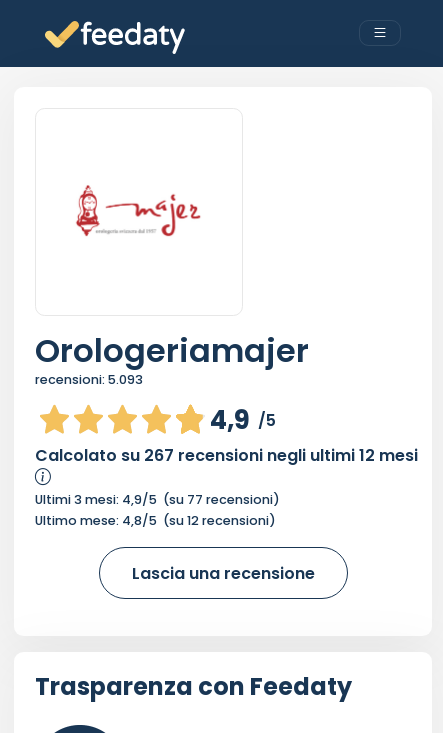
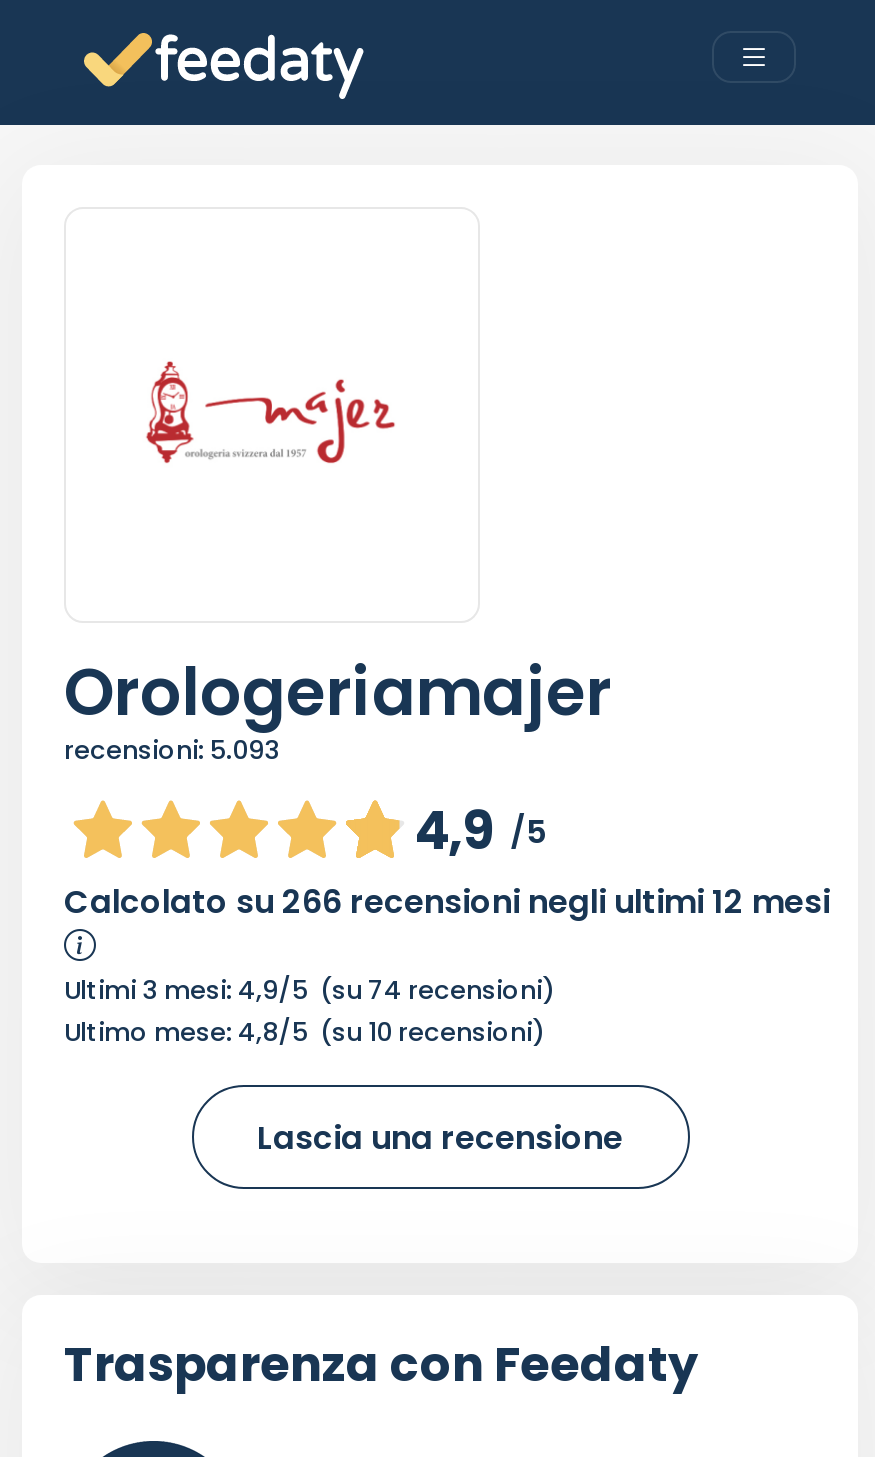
[35,444,418,467] Calcolato su 267 recensioni negli ultimi 12 mesi -> [64,880,830,926] Calcolato su 266 recensioni negli ultimi 12 mesi
[35,491,280,508] Ultimi 3 mesi: 4,9/5 (su 77 recensioni) -> [64,974,556,1008] Ultimi 3 mesi: 4,9/5 (su 74 recensioni)
[35,512,276,529] Ultimo mese: 4,8/5 (su 12 recensioni) -> [64,1016,546,1050] Ultimo mese: 4,8/5 (su 10 recensioni)

